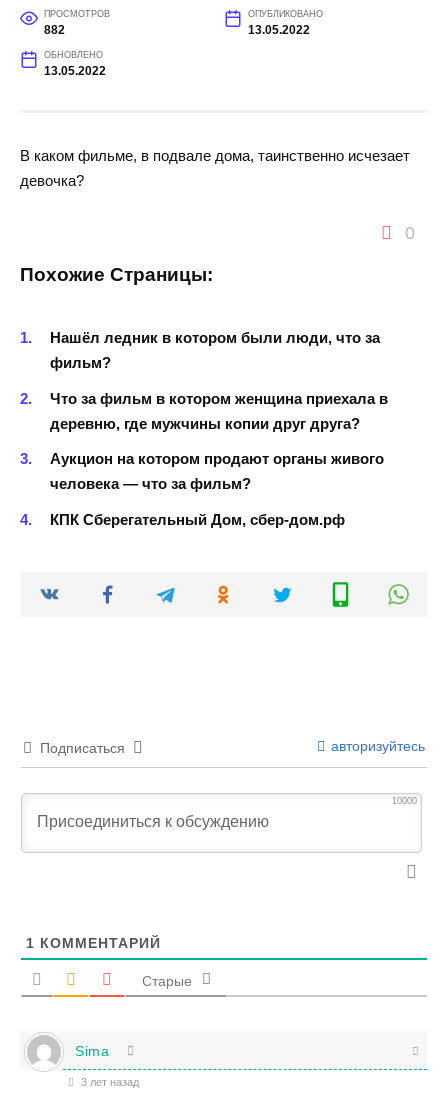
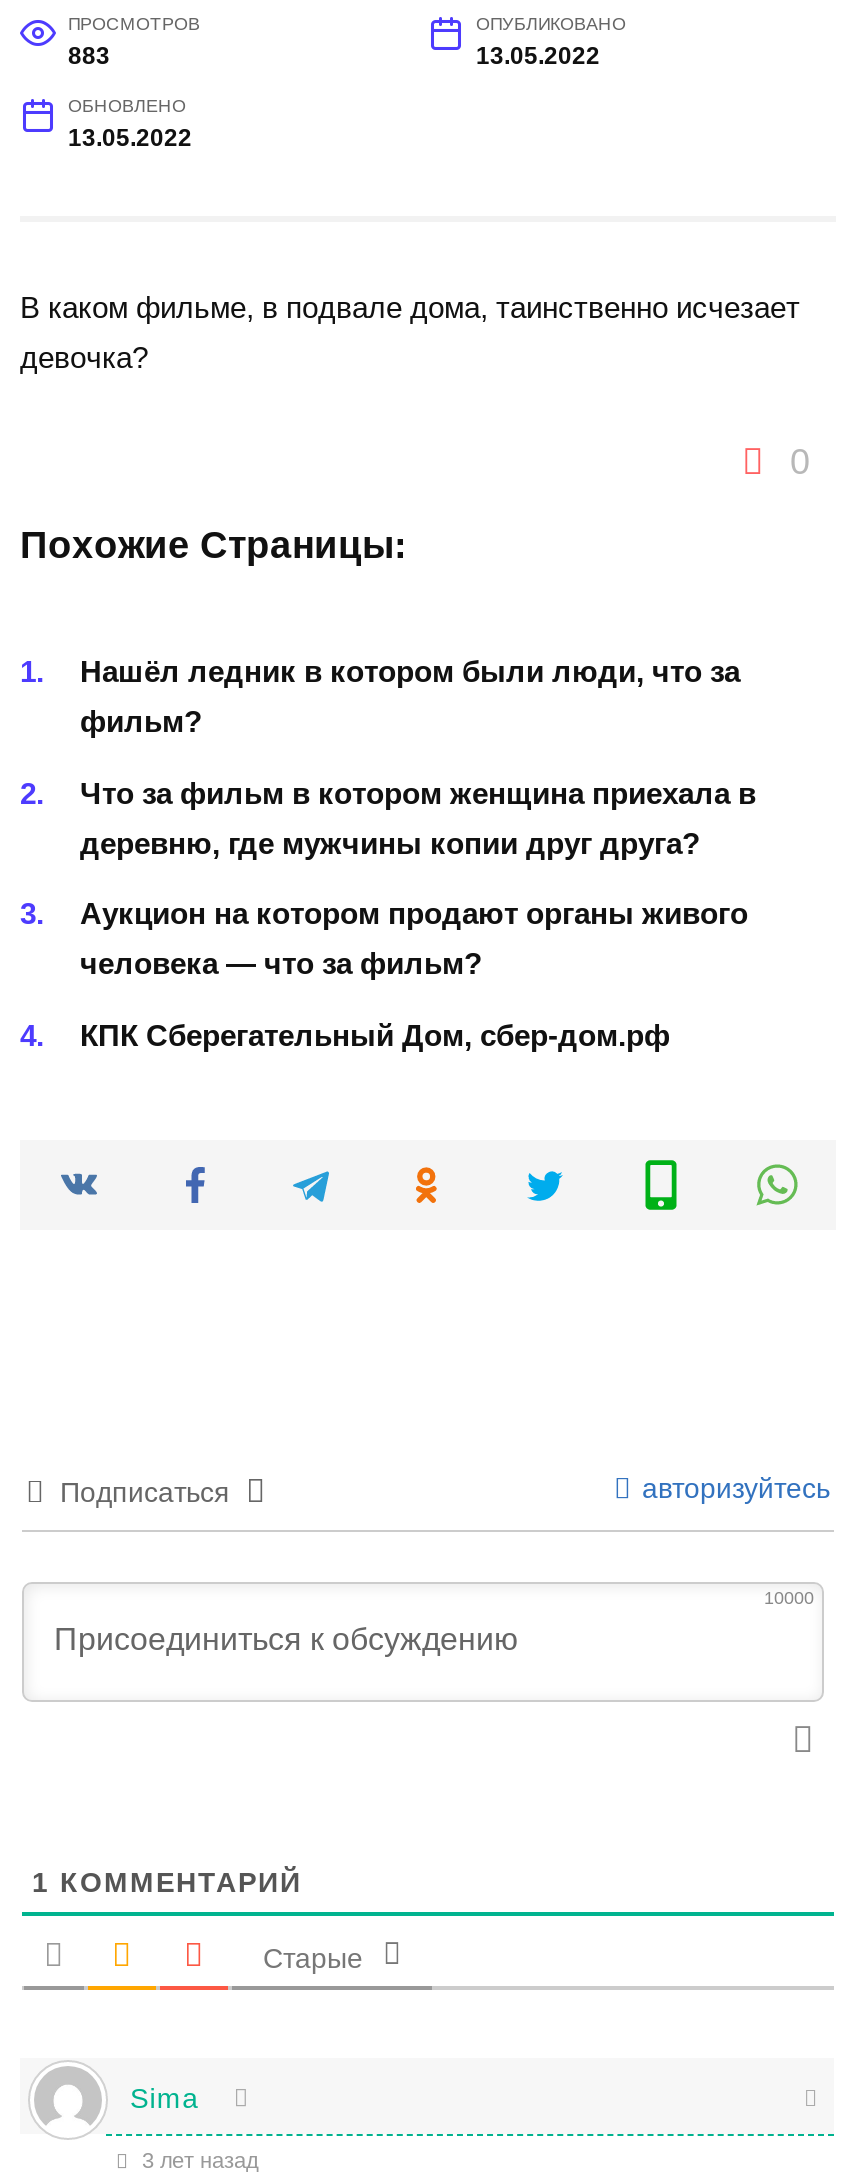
[44,23,65,37] 882 -> [68,41,110,69] 883

